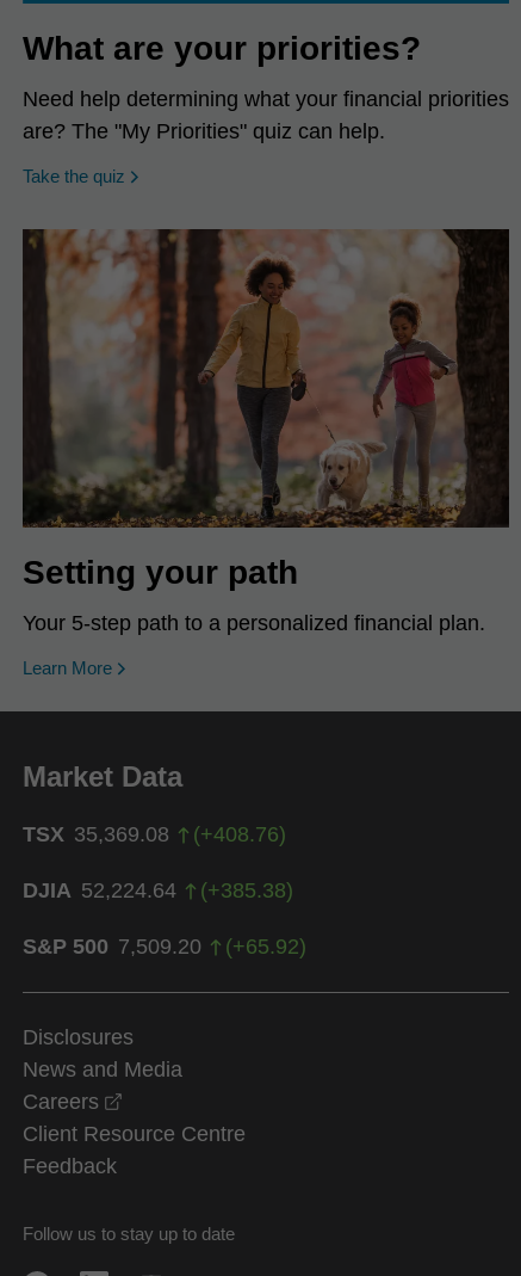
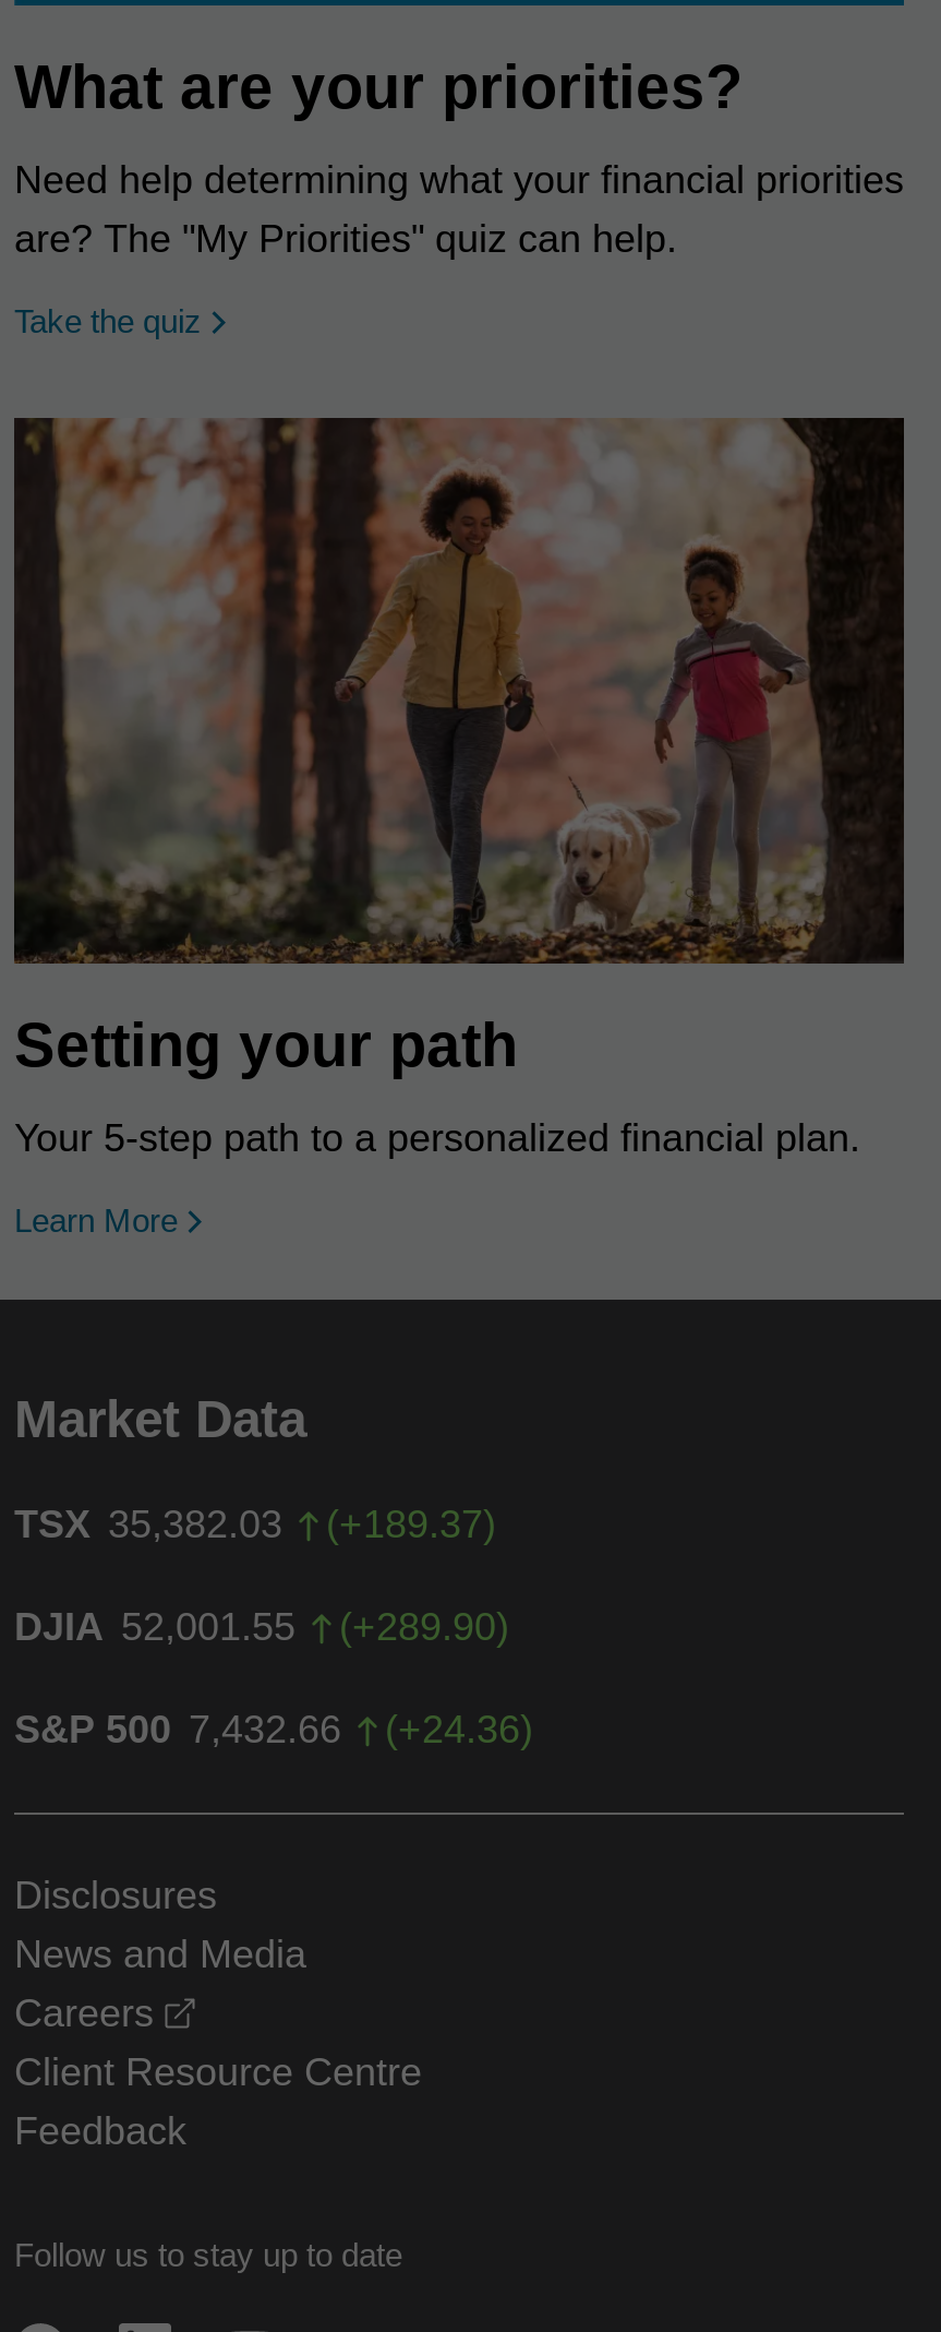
[23,823,169,847] TSX 35,369.08 -> [14,1503,282,1547] TSX 35,382.03
[193,823,286,847] (+408.76) -> [326,1503,496,1547] (+189.37)
[23,879,176,903] DJIA 52,224.64 -> [14,1606,295,1650] DJIA 52,001.55
[200,879,293,903] (+385.38) -> [339,1606,509,1650] (+289.90)
[23,935,201,959] S&P 500 7,509.20 -> [14,1708,341,1752] S&P 500 7,432.66
[225,935,306,959] (+65.92) -> [385,1708,533,1752] (+24.36)

